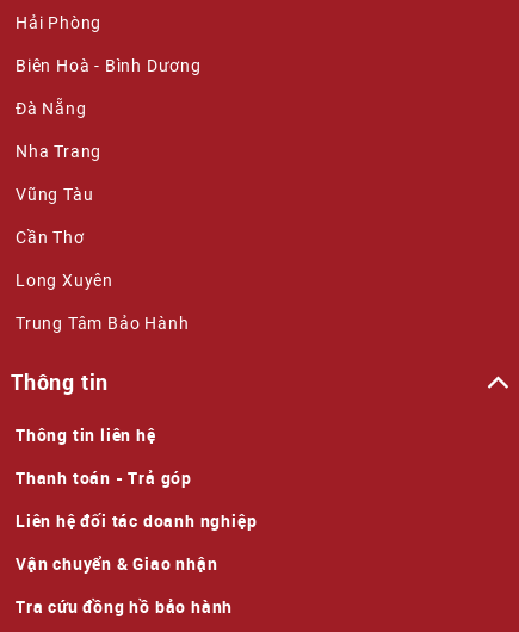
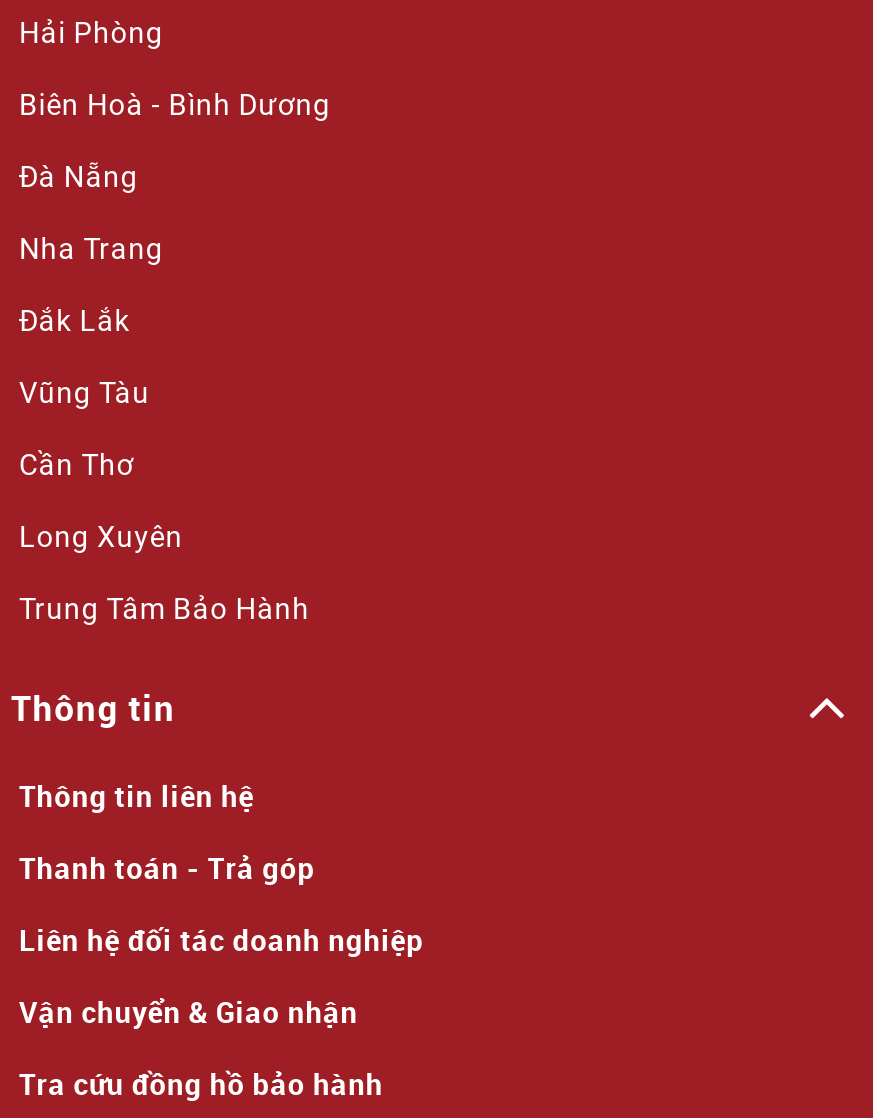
none -> [19,305,130,339] Đắk Lắk

